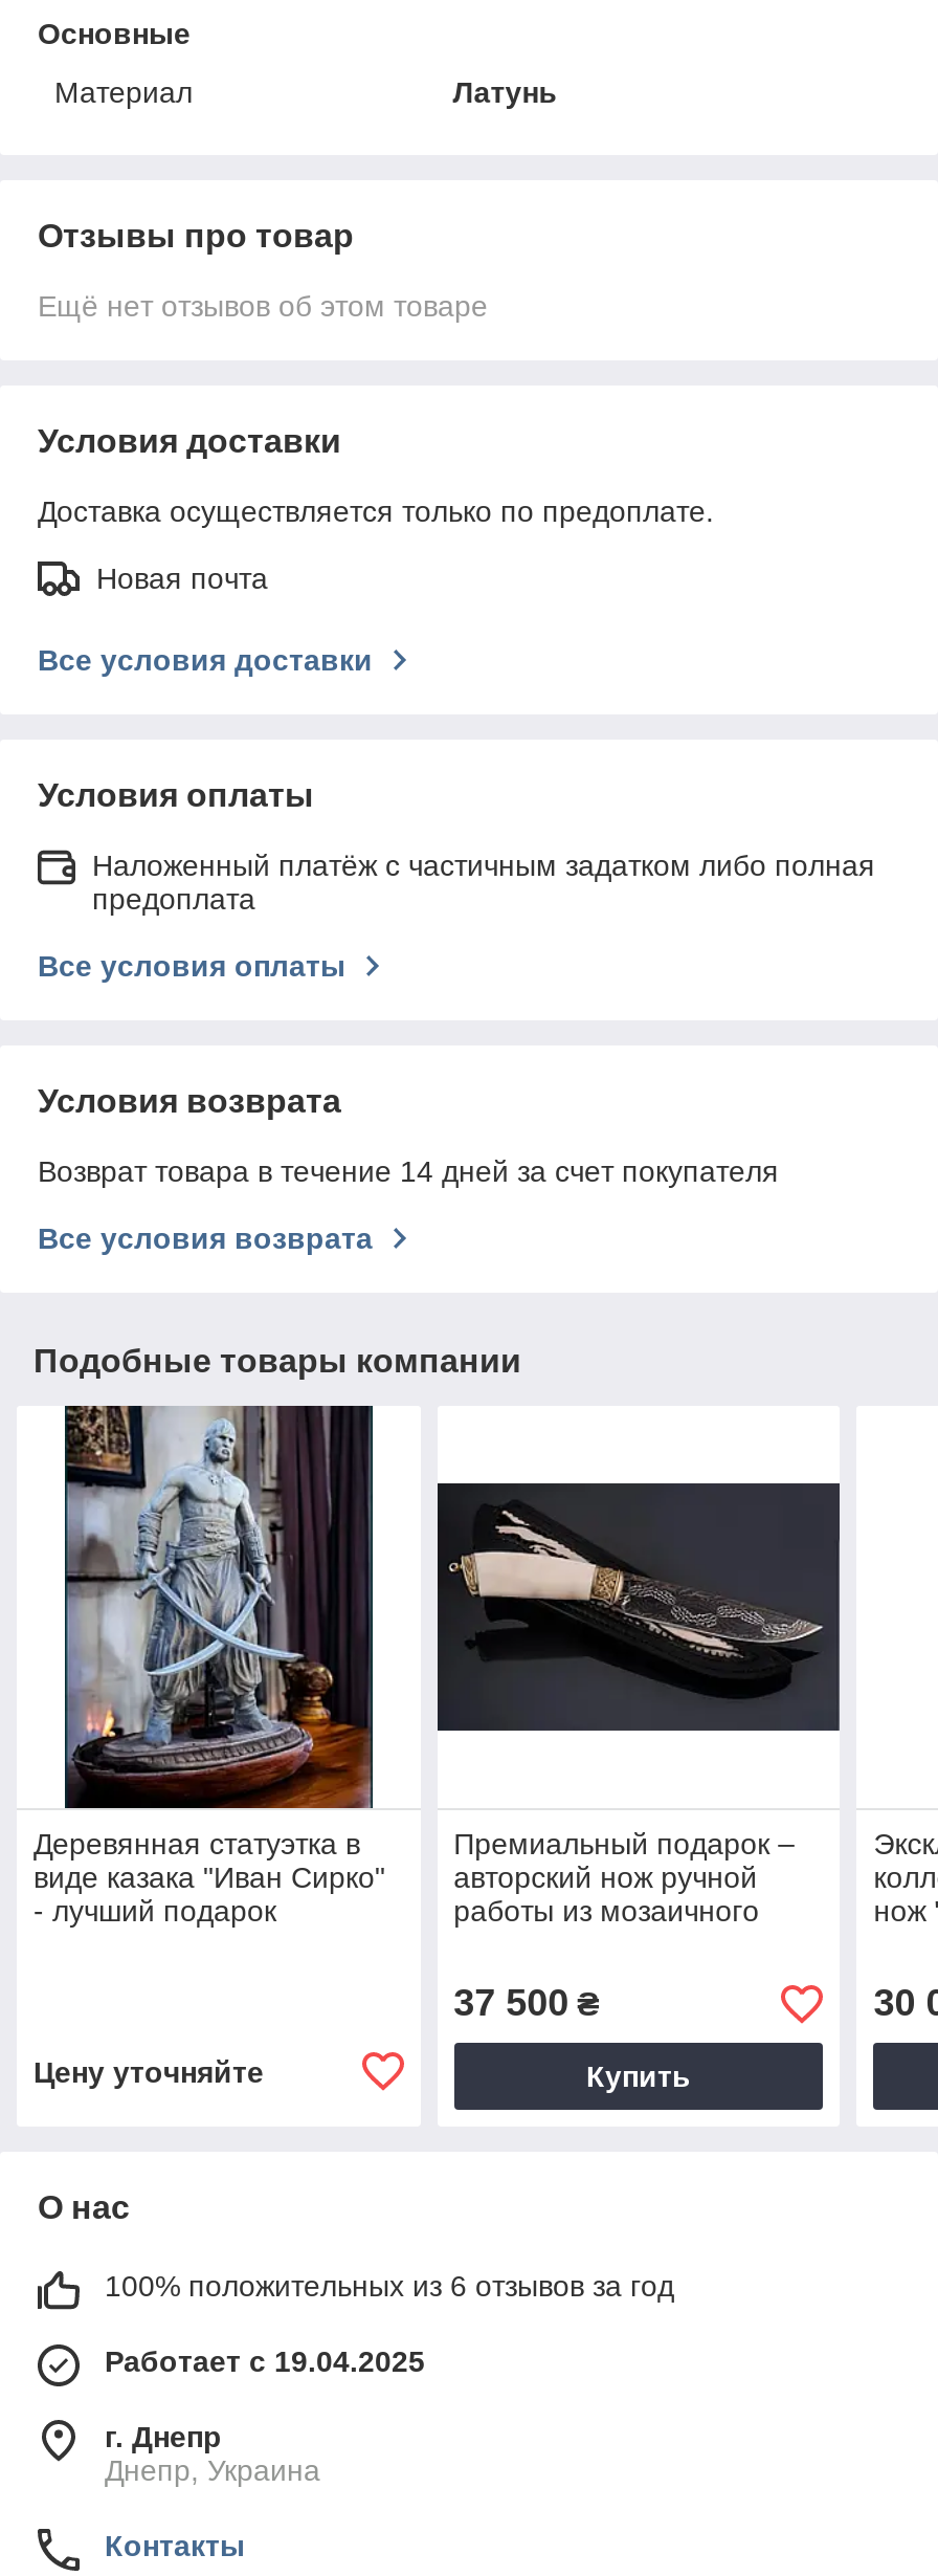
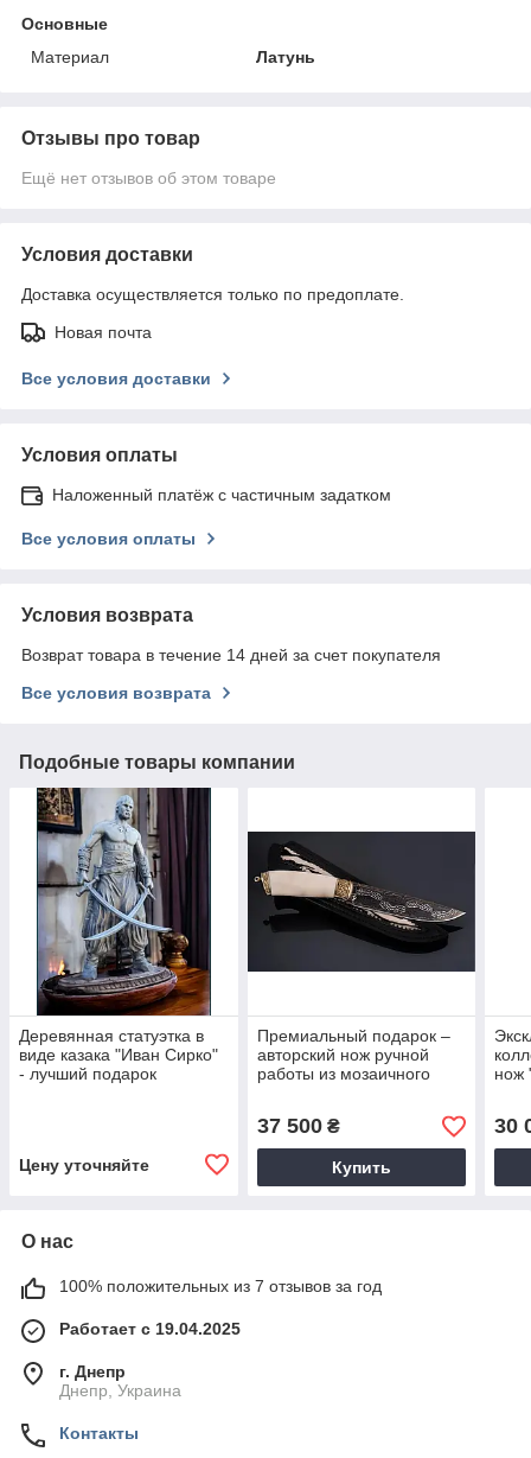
[92,848,875,915] Наложенный платёж с частичным задатком либо полная | предоплата -> [52,485,391,504] Наложенный платёж с частичным задатком
[105,2270,674,2303] 100% положительных из 6 отзывов за год -> [59,1277,382,1296] 100% положительных из 7 отзывов за год

